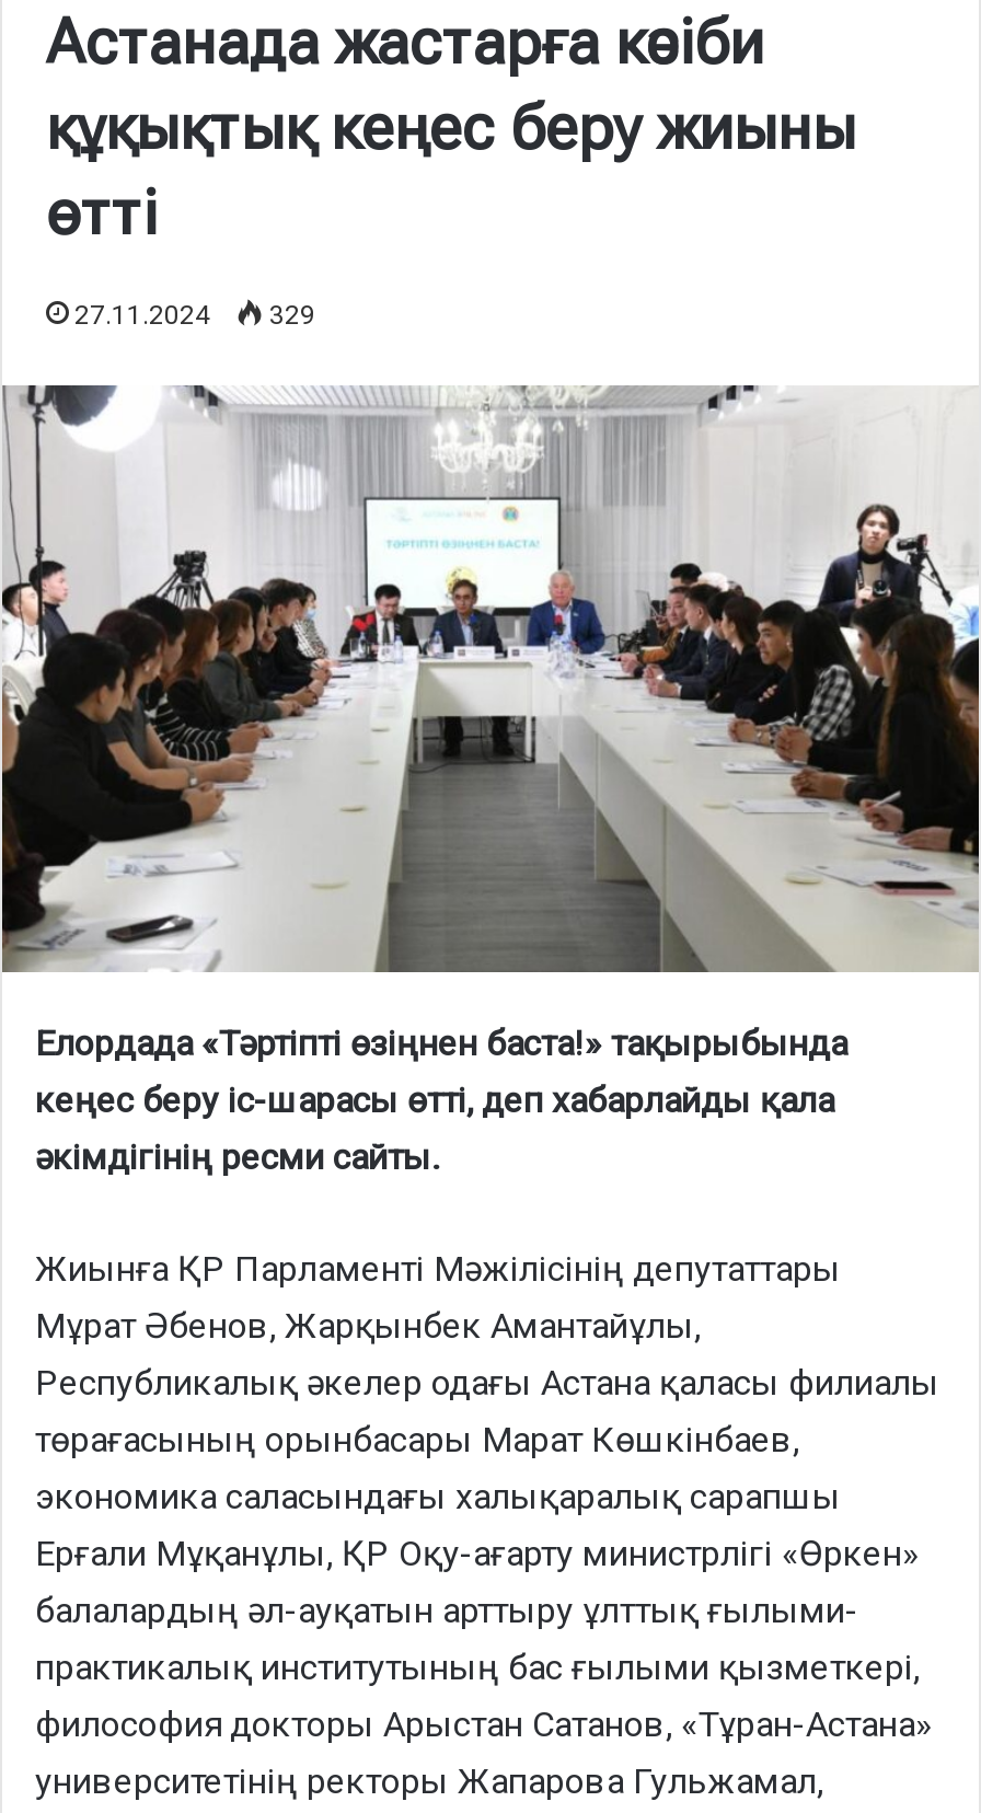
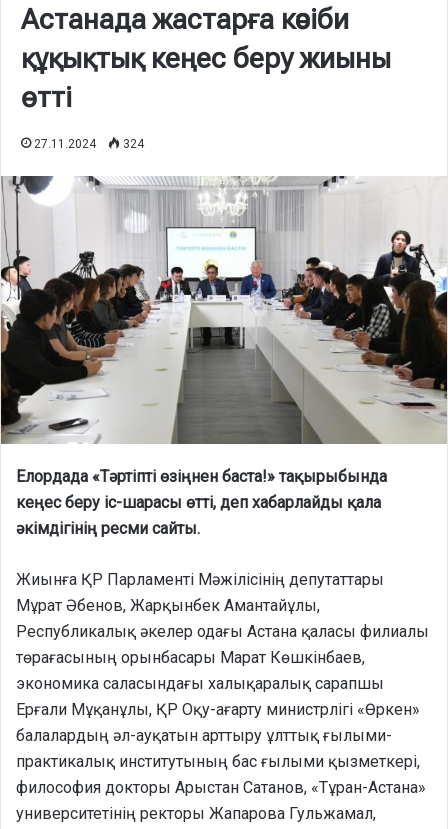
[74,299,315,330] 27.11.2024 329 -> [34,137,144,151] 27.11.2024 324

